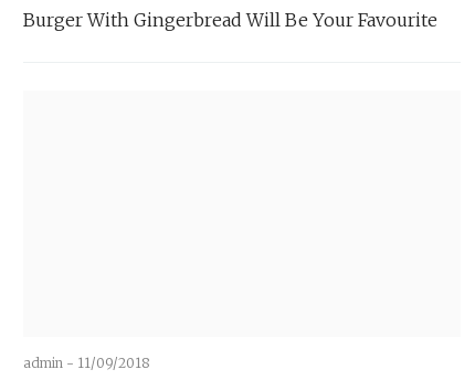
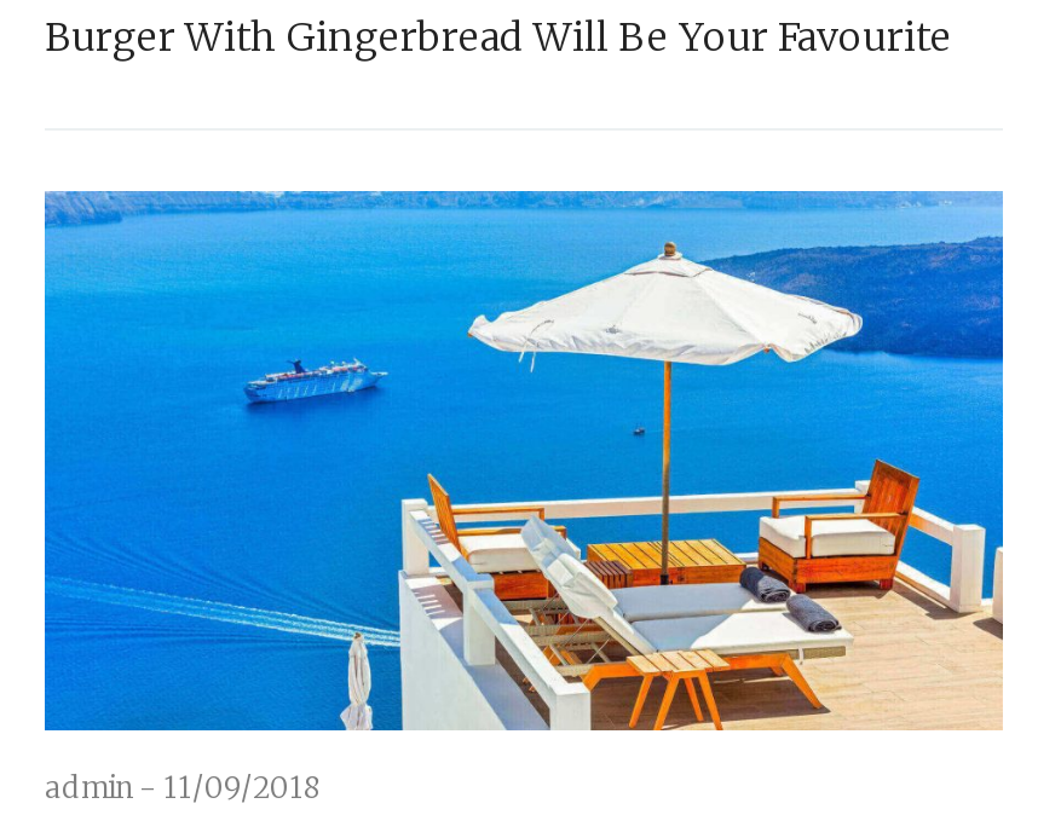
none -> [42,189,1005,733] [image]

